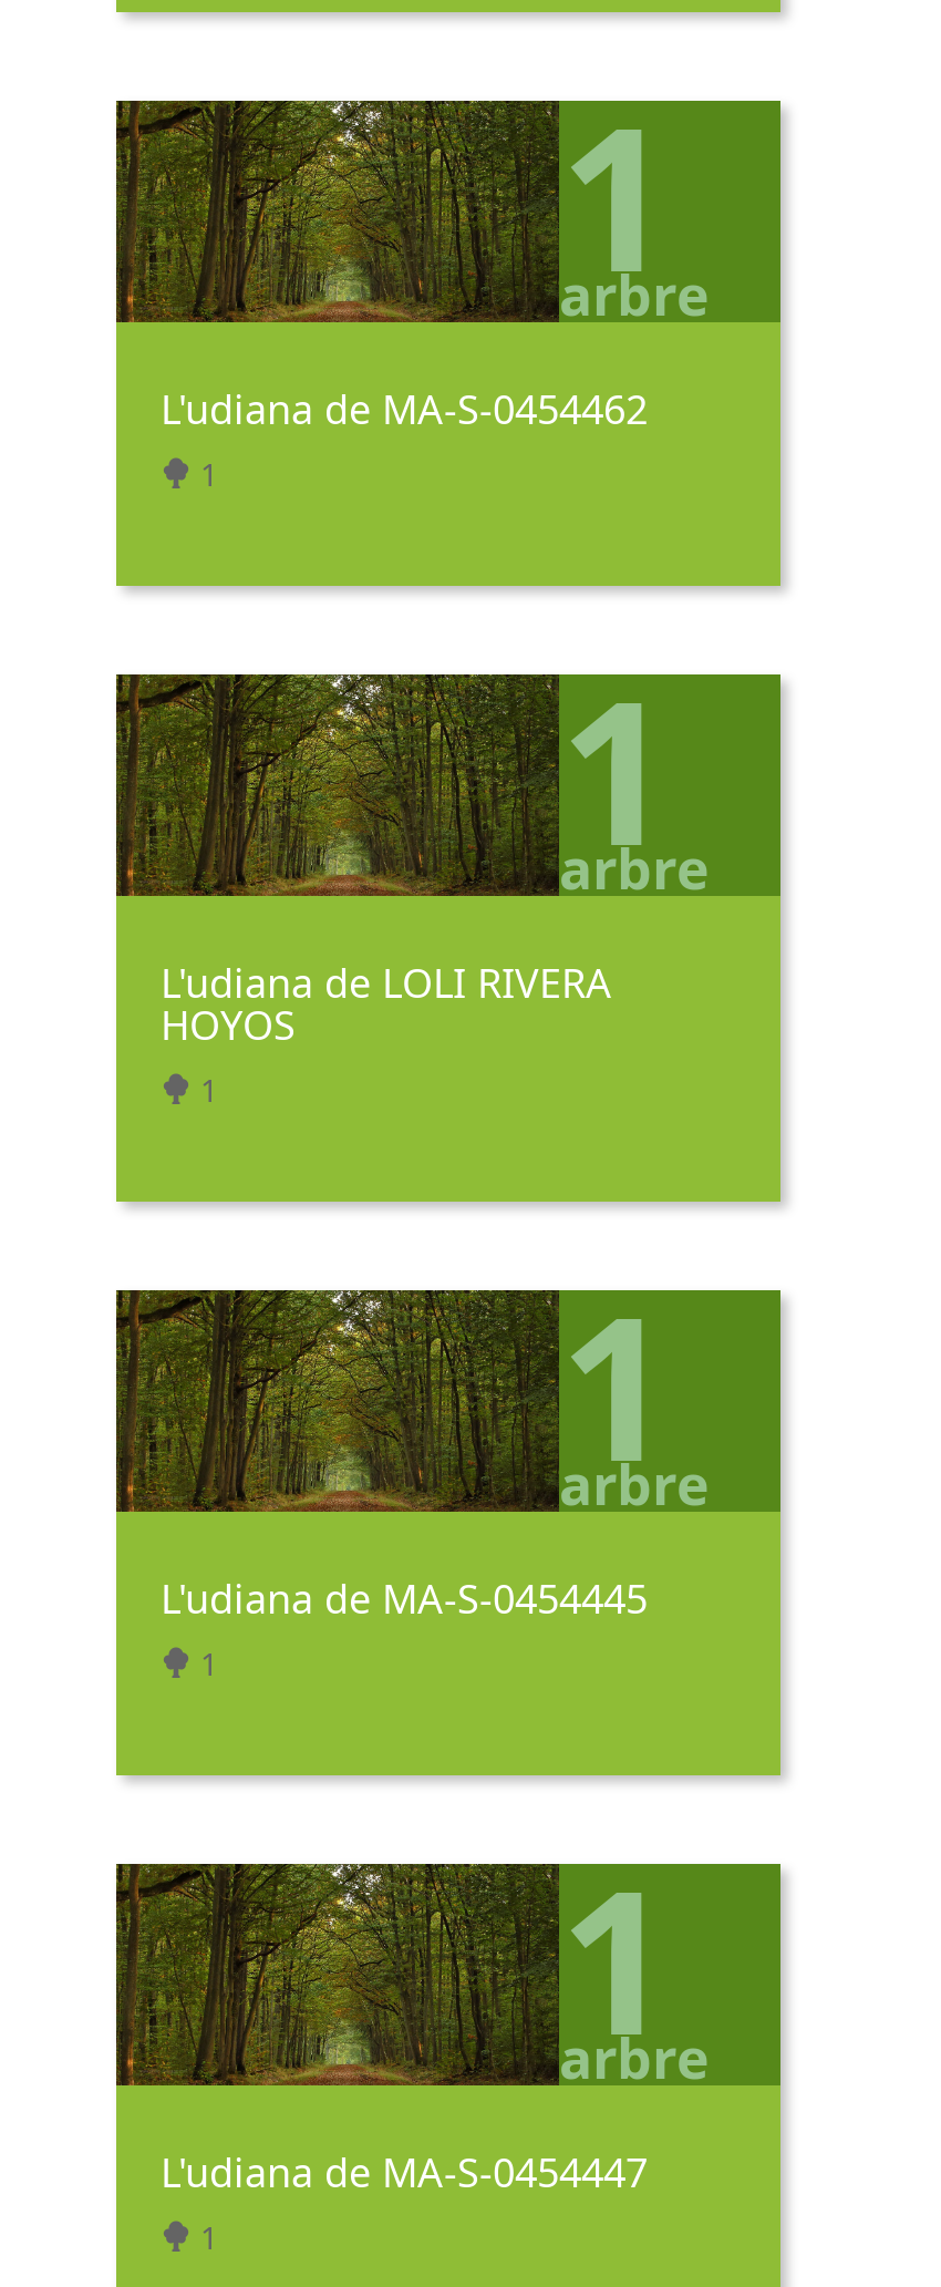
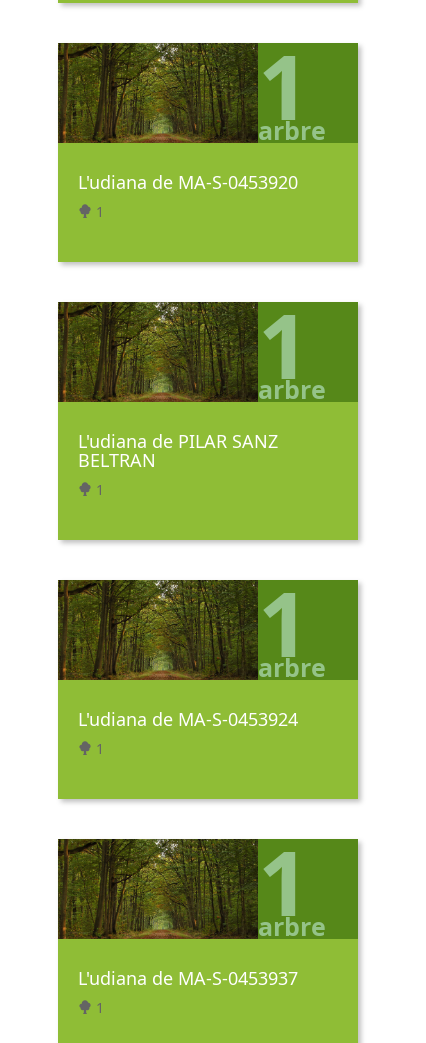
[161,382,648,435] L'udiana de MA-S-0454462 -> [78,170,298,194] L'udiana de MA-S-0453920
[161,956,612,1051] L'udiana de LOLI RIVERA | HOYOS -> [78,429,278,472] L'udiana de PILAR SANZ | BELTRAN
[161,1572,648,1625] L'udiana de MA-S-0454445 -> [78,707,298,731] L'udiana de MA-S-0453924
[161,2145,648,2198] L'udiana de MA-S-0454447 -> [78,966,298,990] L'udiana de MA-S-0453937

